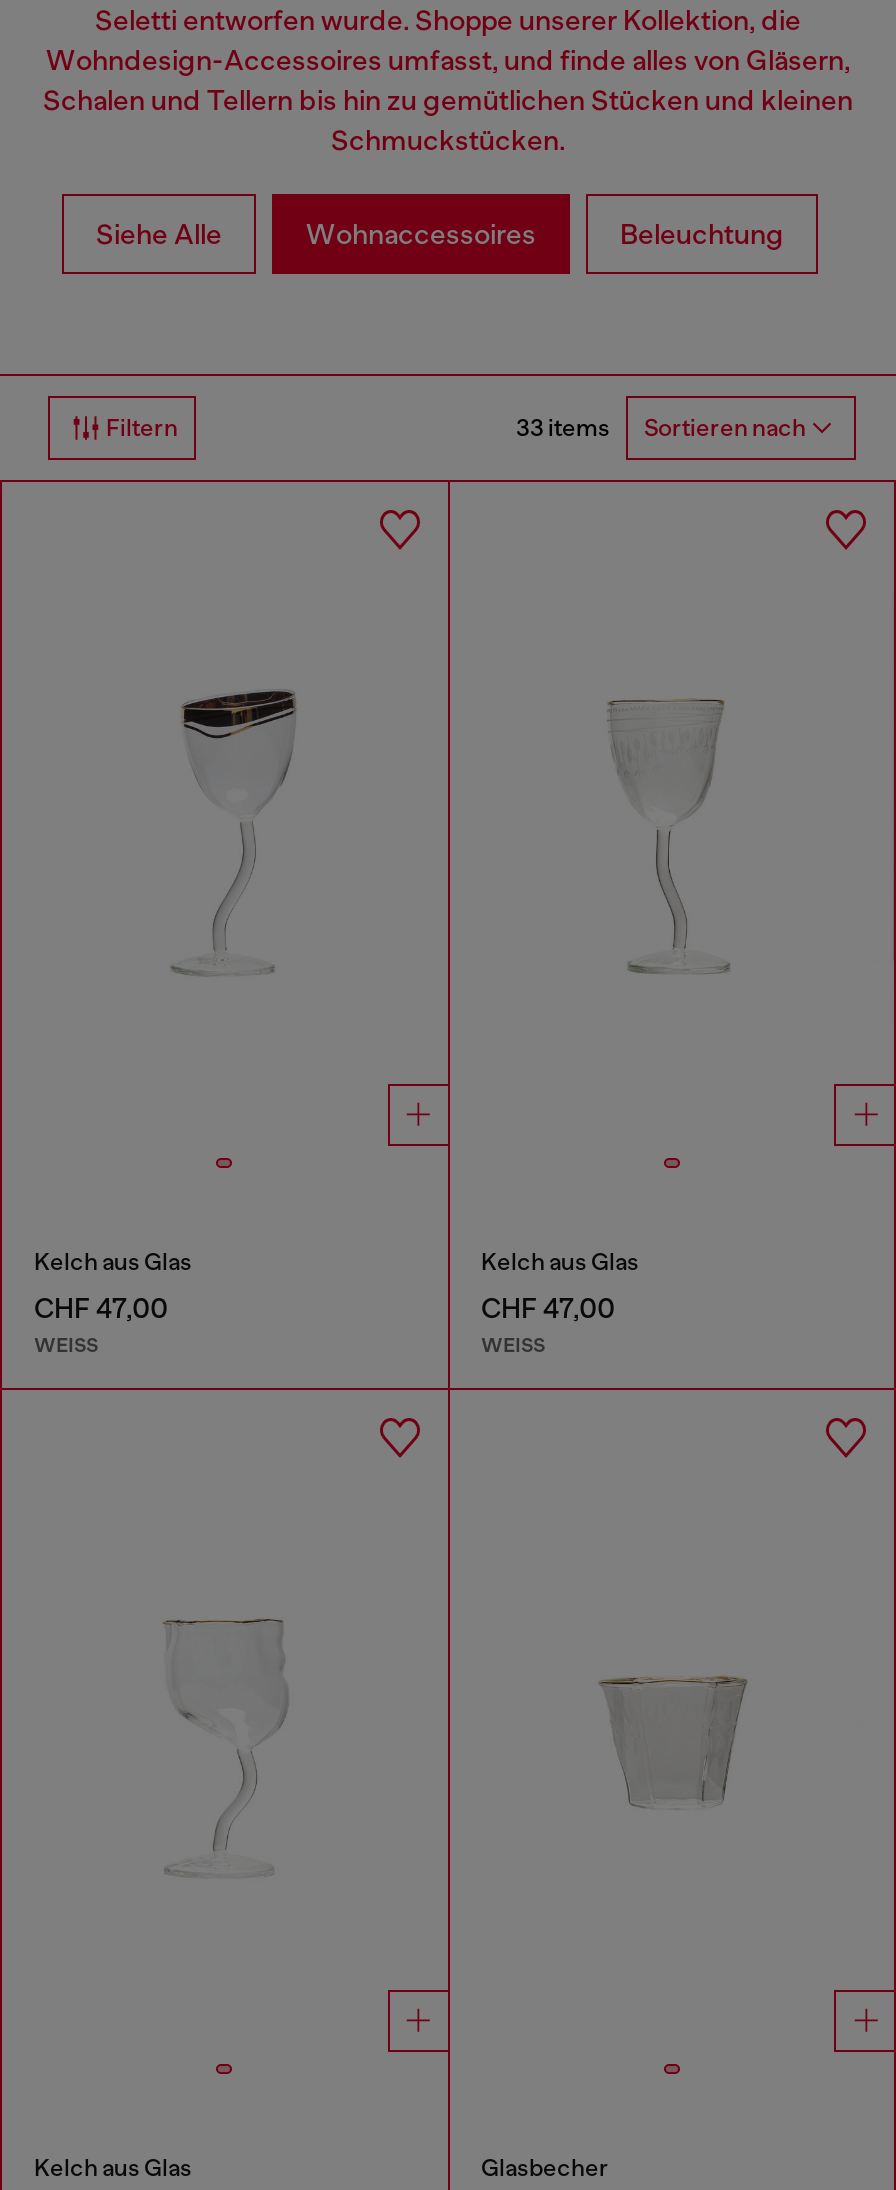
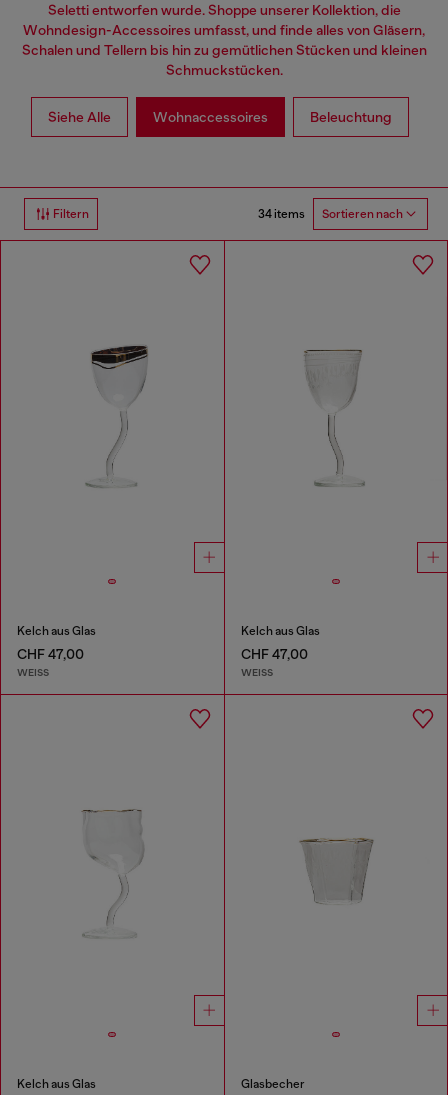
[516,414,806,443] 33 items Sortieren nach -> [258,207,403,221] 34 items Sortieren nach

